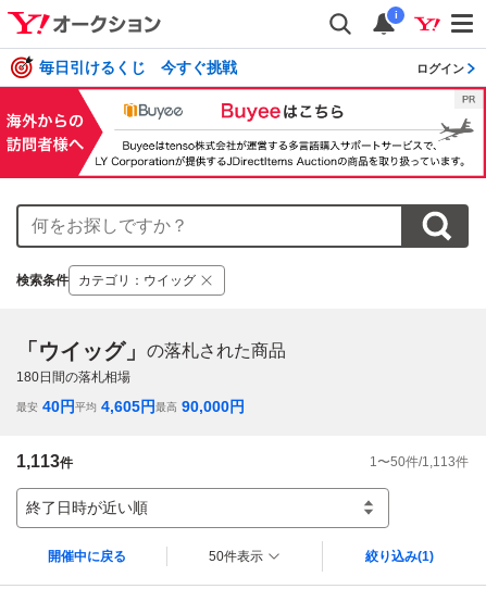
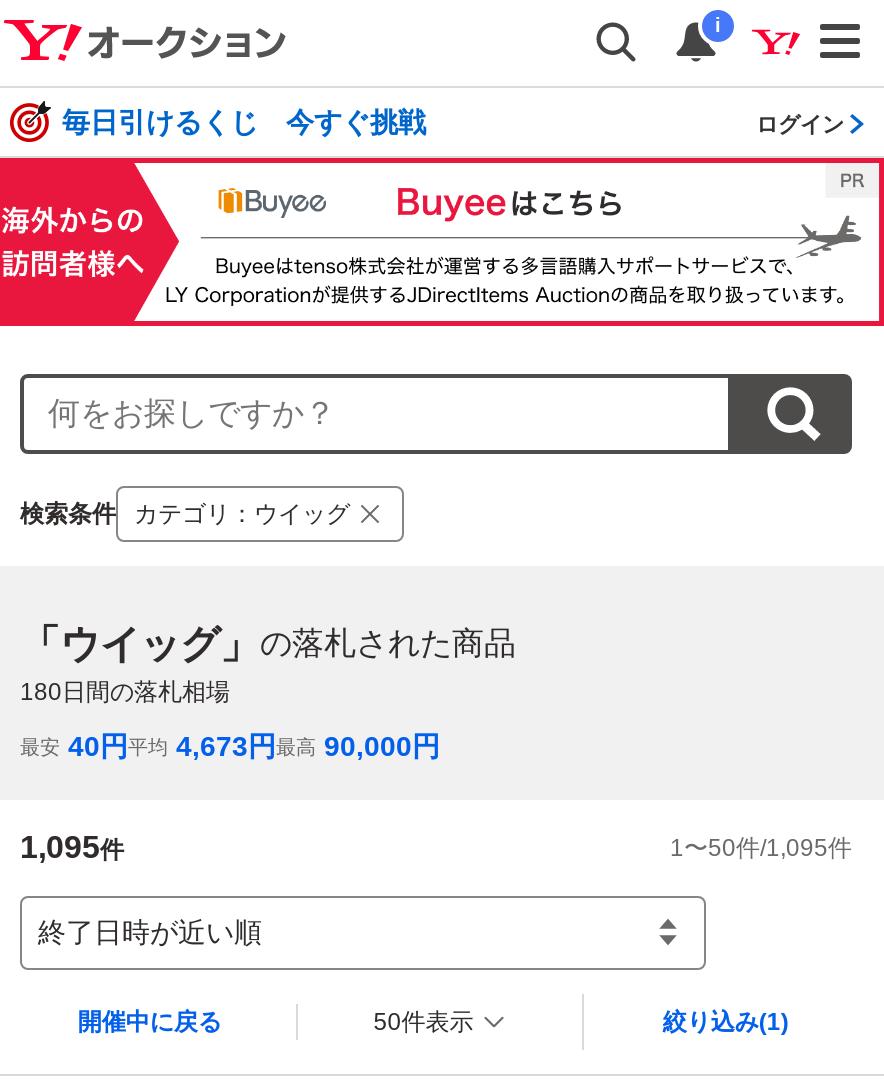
[16,397,245,415] 最安 40円平均 4,605円最高 90,000円 -> [20,729,440,761] 最安 40円平均 4,673円最高 90,000円
[16,452,73,470] 1,113件 -> [20,829,124,863] 1,095件
[370,454,469,469] 1〜50件/1,113件 -> [670,833,852,861] 1〜50件/1,095件

